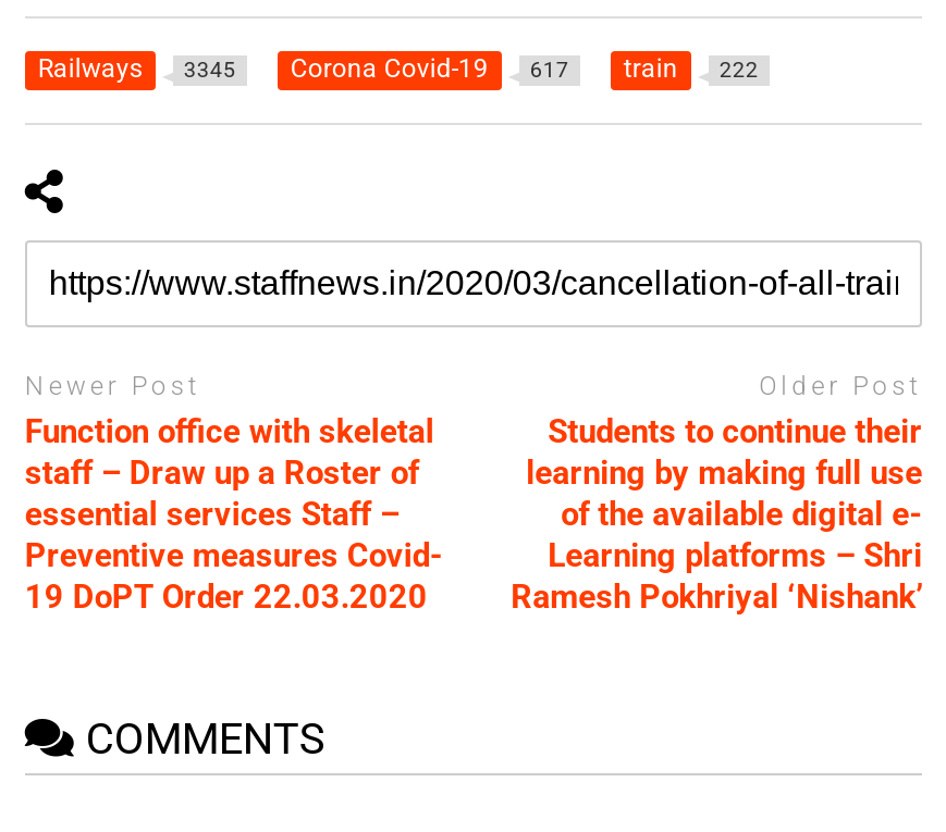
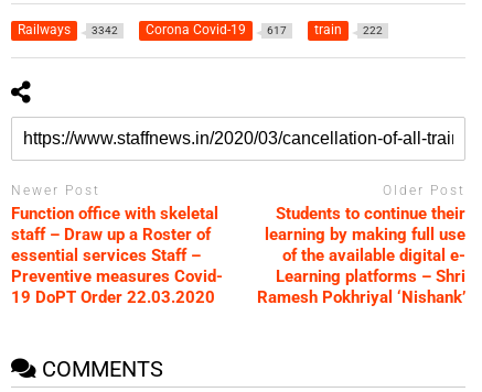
[38,54,236,84] Railways 3345 -> [18,22,118,38] Railways 3342

